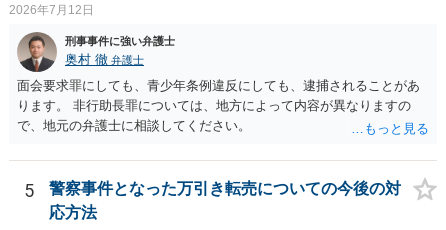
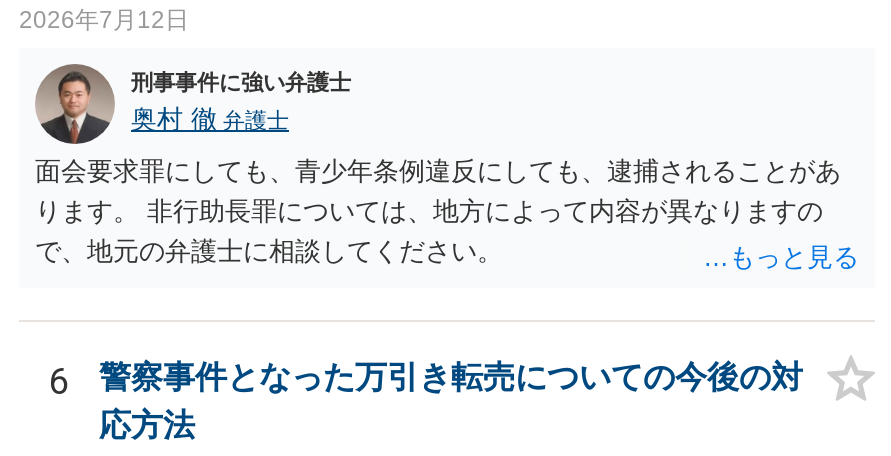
[24,179,401,200] 5 警察事件となった万引き転売についての今後の対 -> [49,359,803,401] 6 警察事件となった万引き転売についての今後の対

